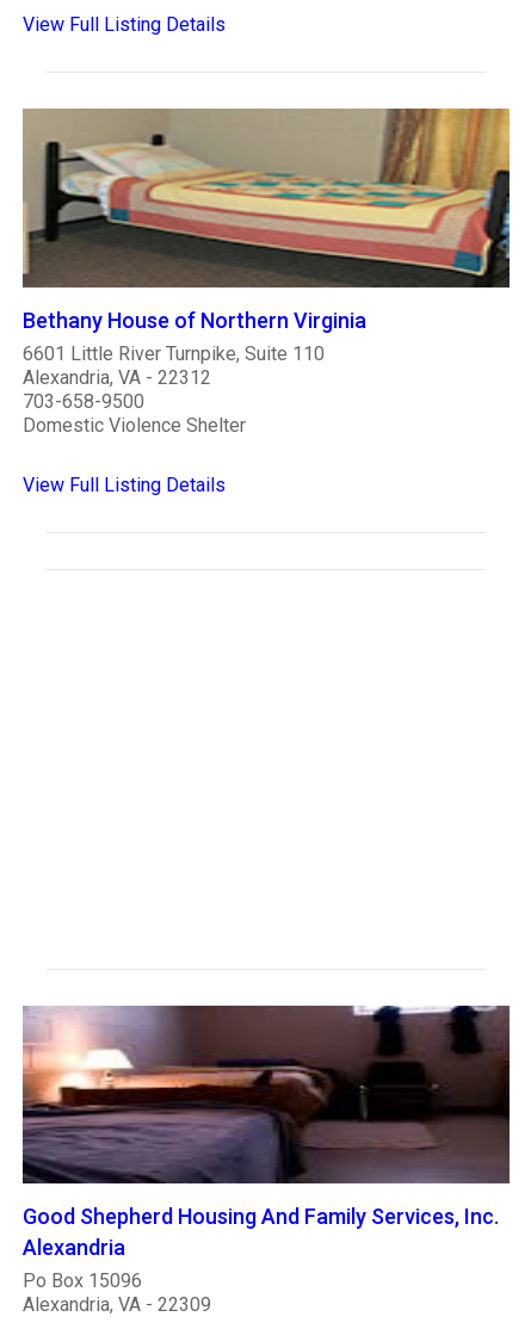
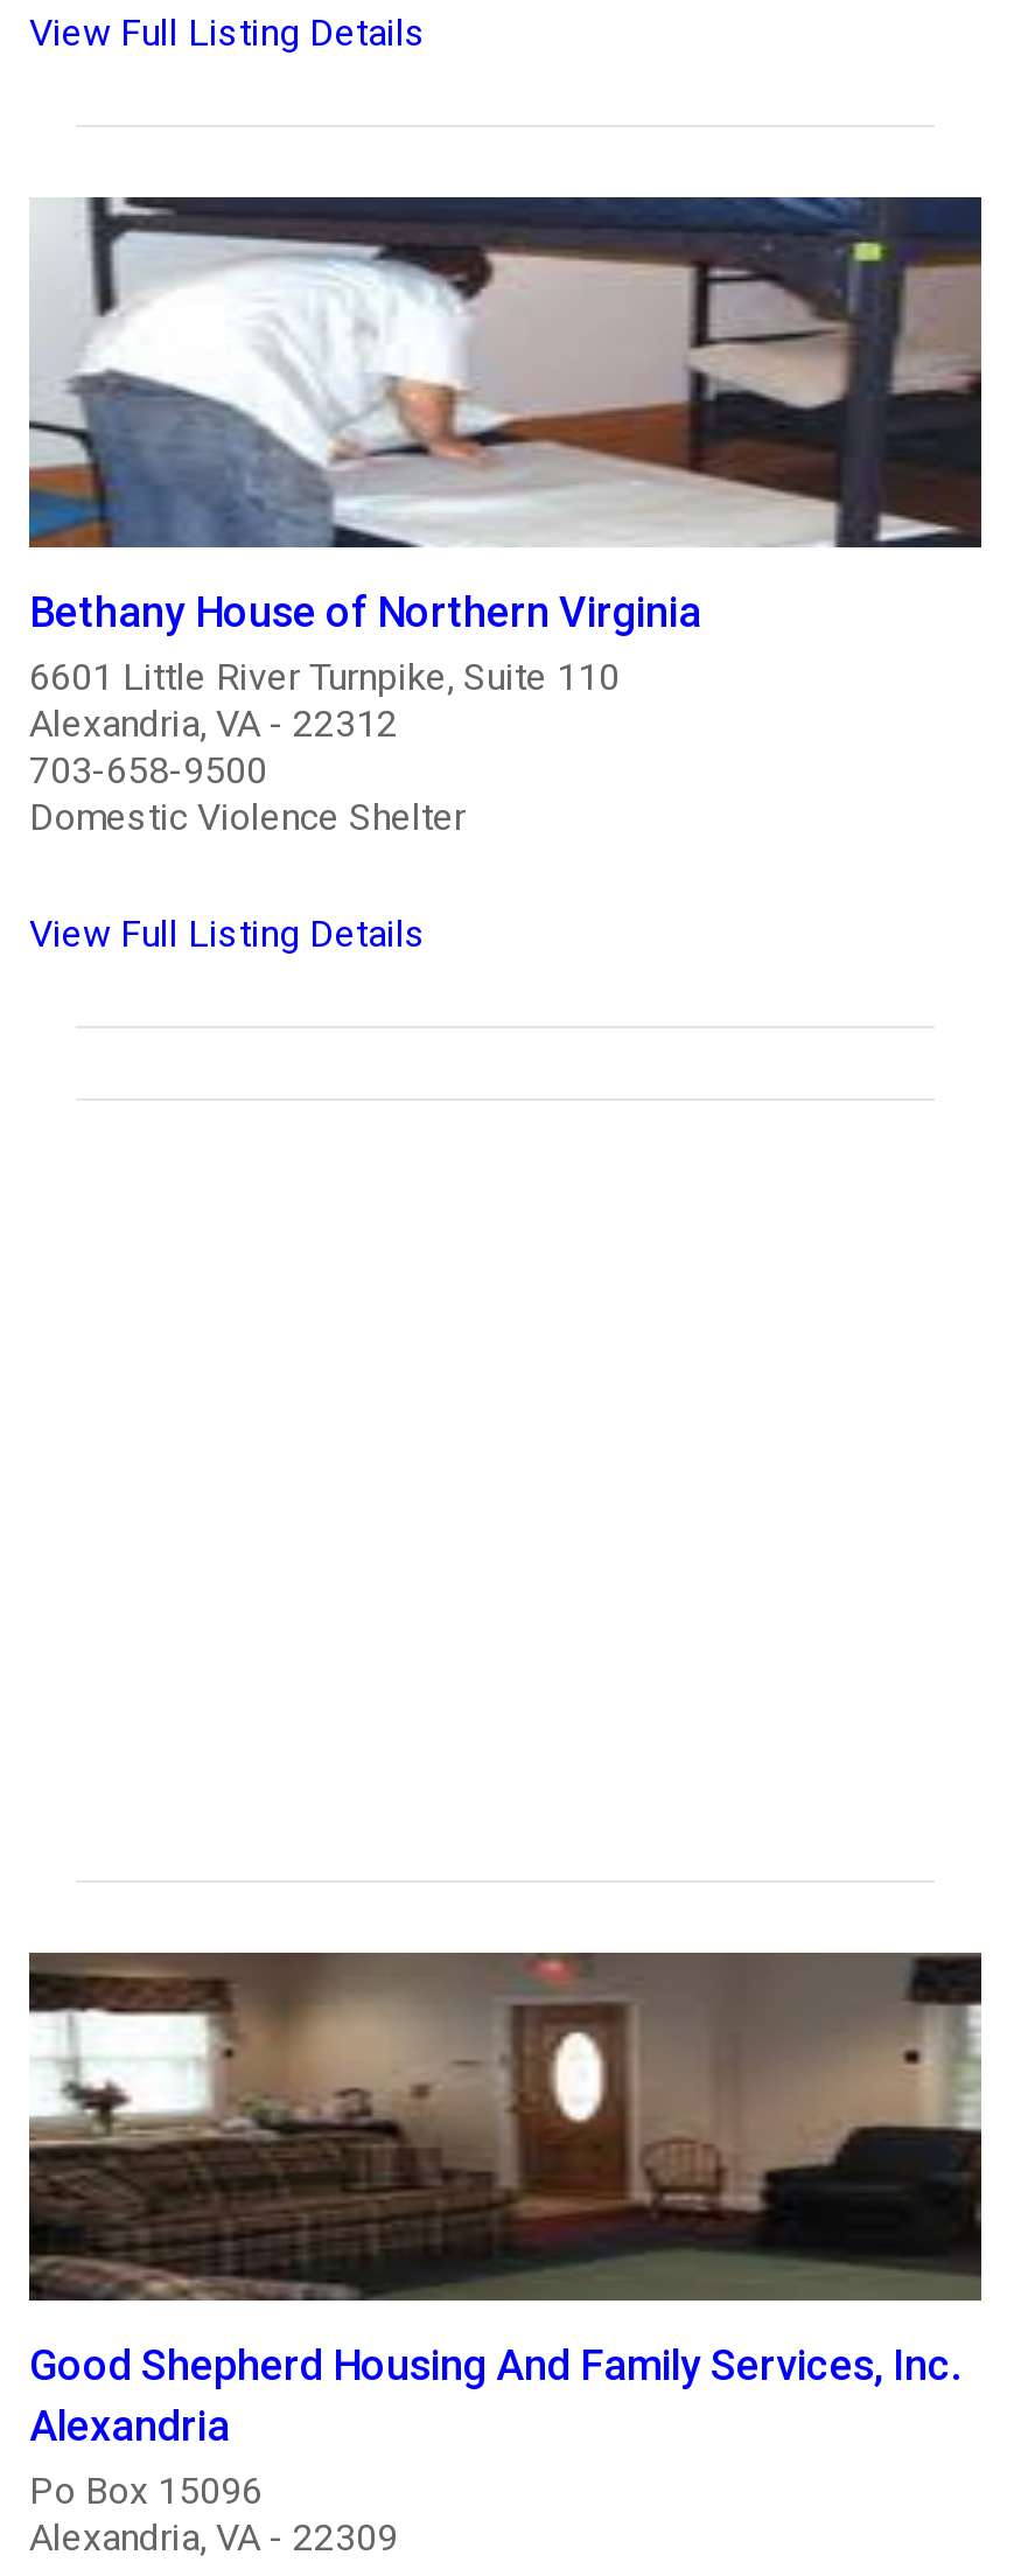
[23,107,511,289] [image] -> [27,195,984,547] [image]
[21,1006,511,1185] [image] -> [27,1950,981,2303] [image]

